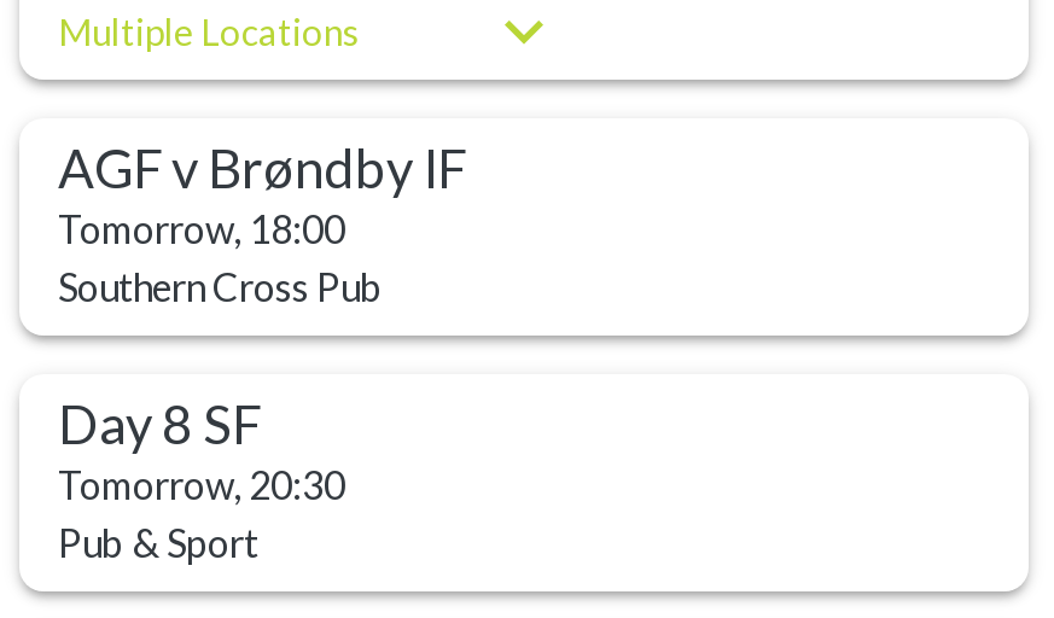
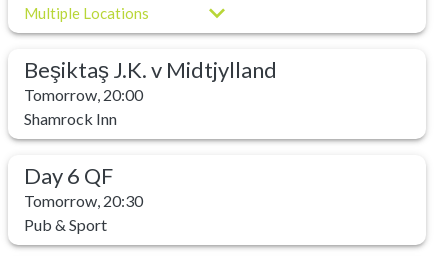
[58,135,466,309] AGF v Brøndby IF | Tomorrow, 18:00 | Southern Cross Pub -> [24,56,277,128] Beşiktaş J.K. v Midtjylland | Tomorrow, 20:00 | Shamrock Inn
[58,391,261,456] Day 8 SF -> [24,162,113,189] Day 6 QF

